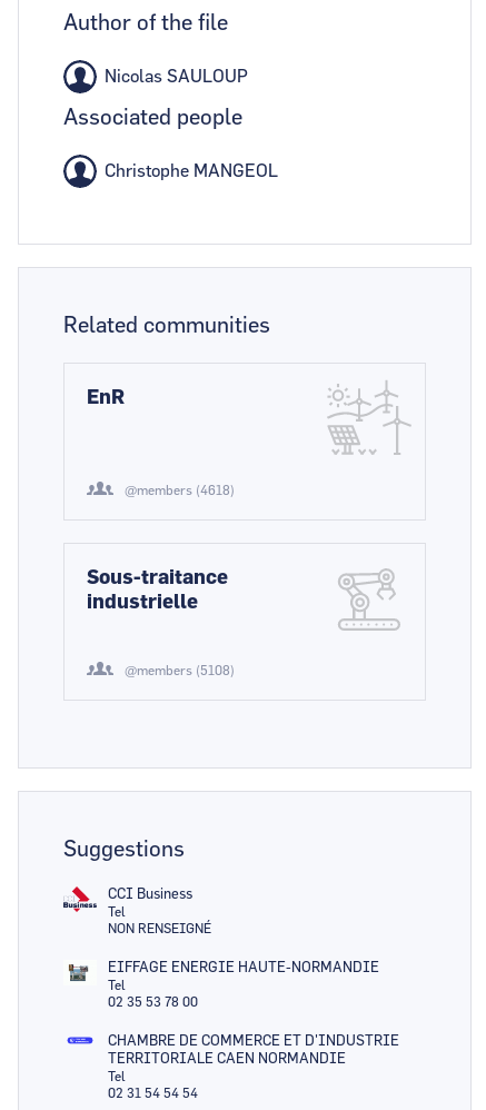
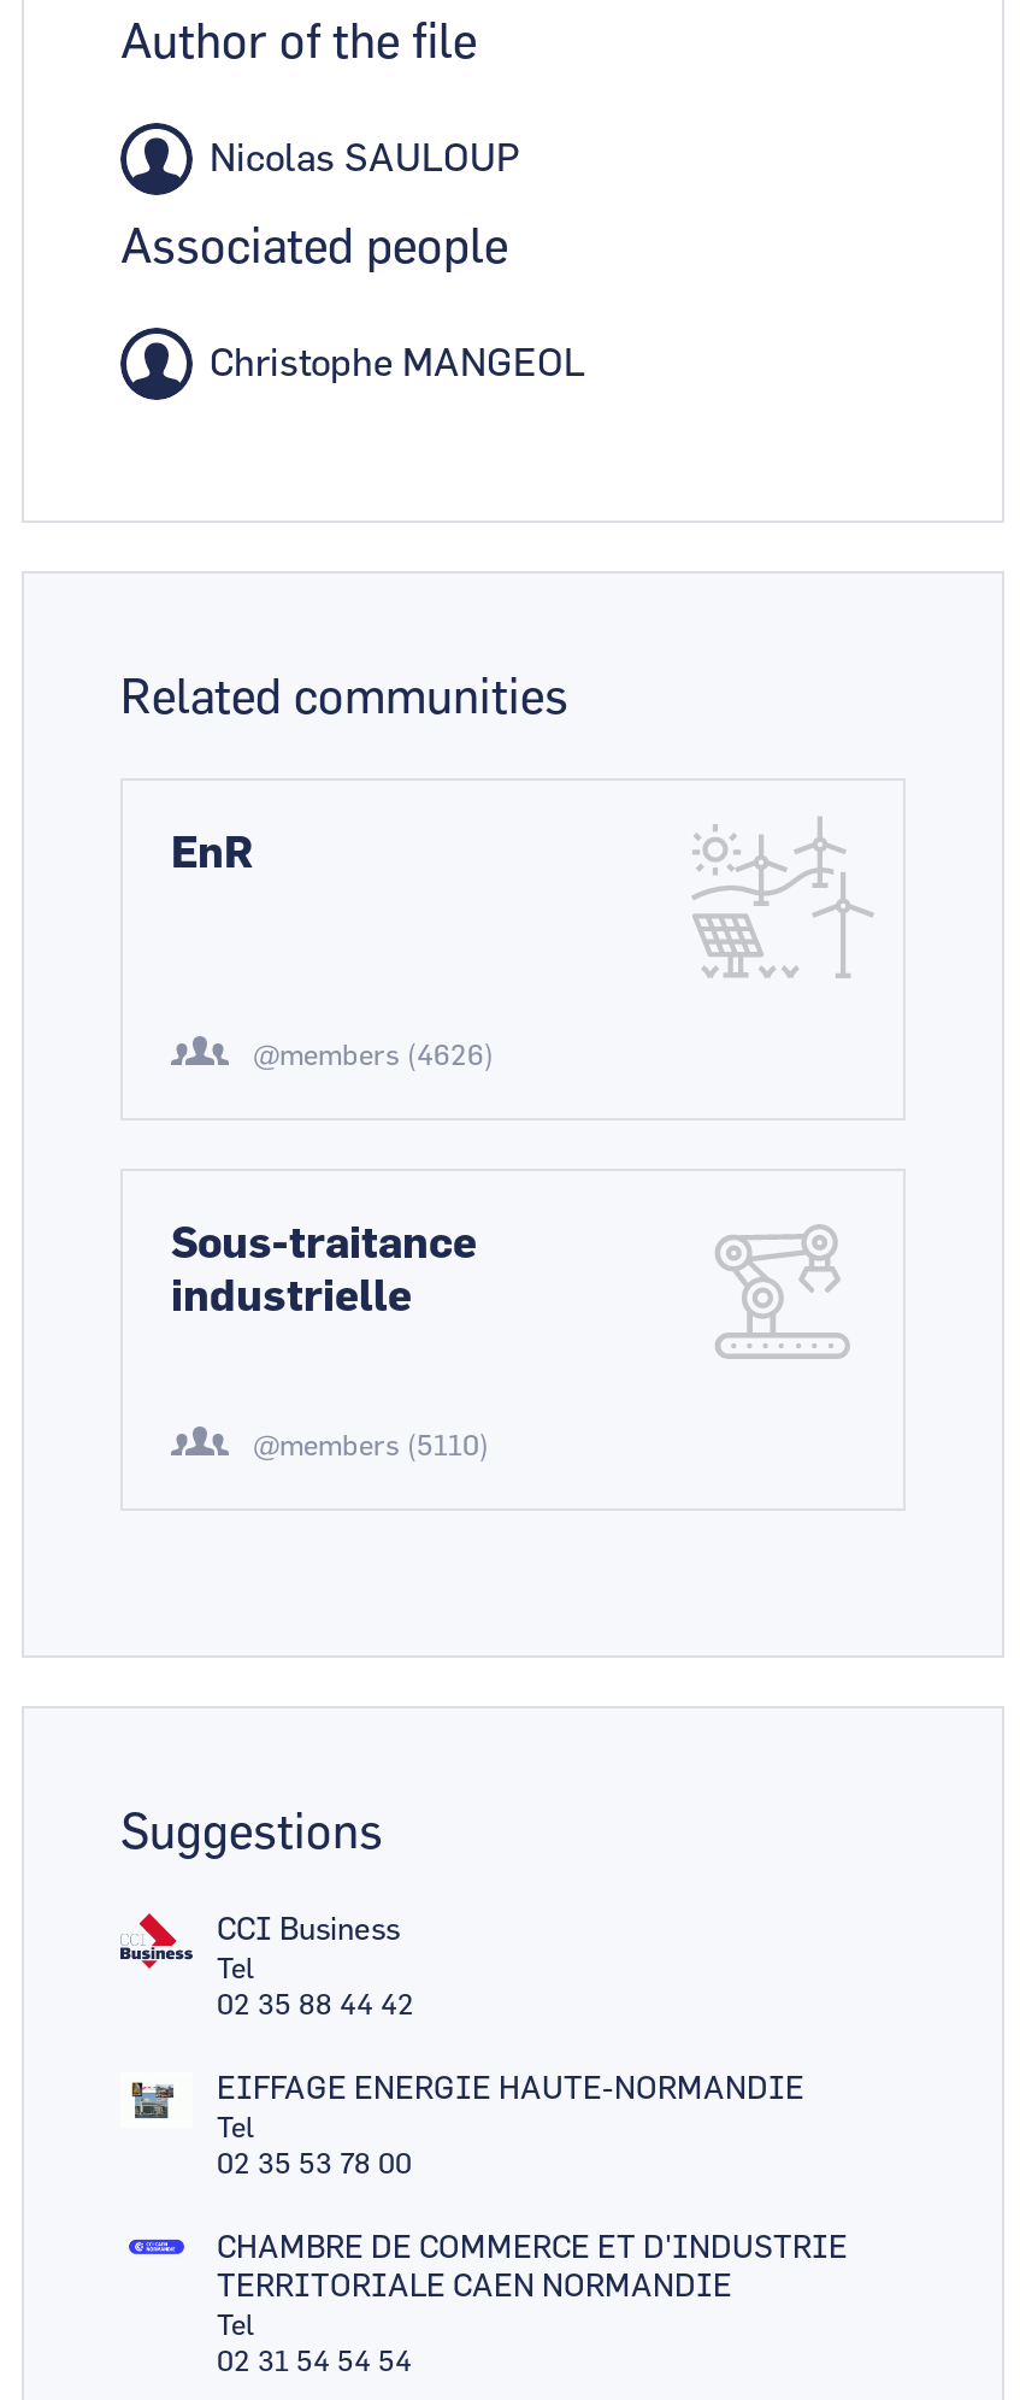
[125,484,235,497] @members (4618) -> [253,1041,494,1070] @members (4626)
[125,664,235,677] @members (5108) -> [253,1432,489,1460] @members (5110)
[108,922,211,935] NON RENSEIGNÉ -> [217,1991,414,2020] 02 35 88 44 42

